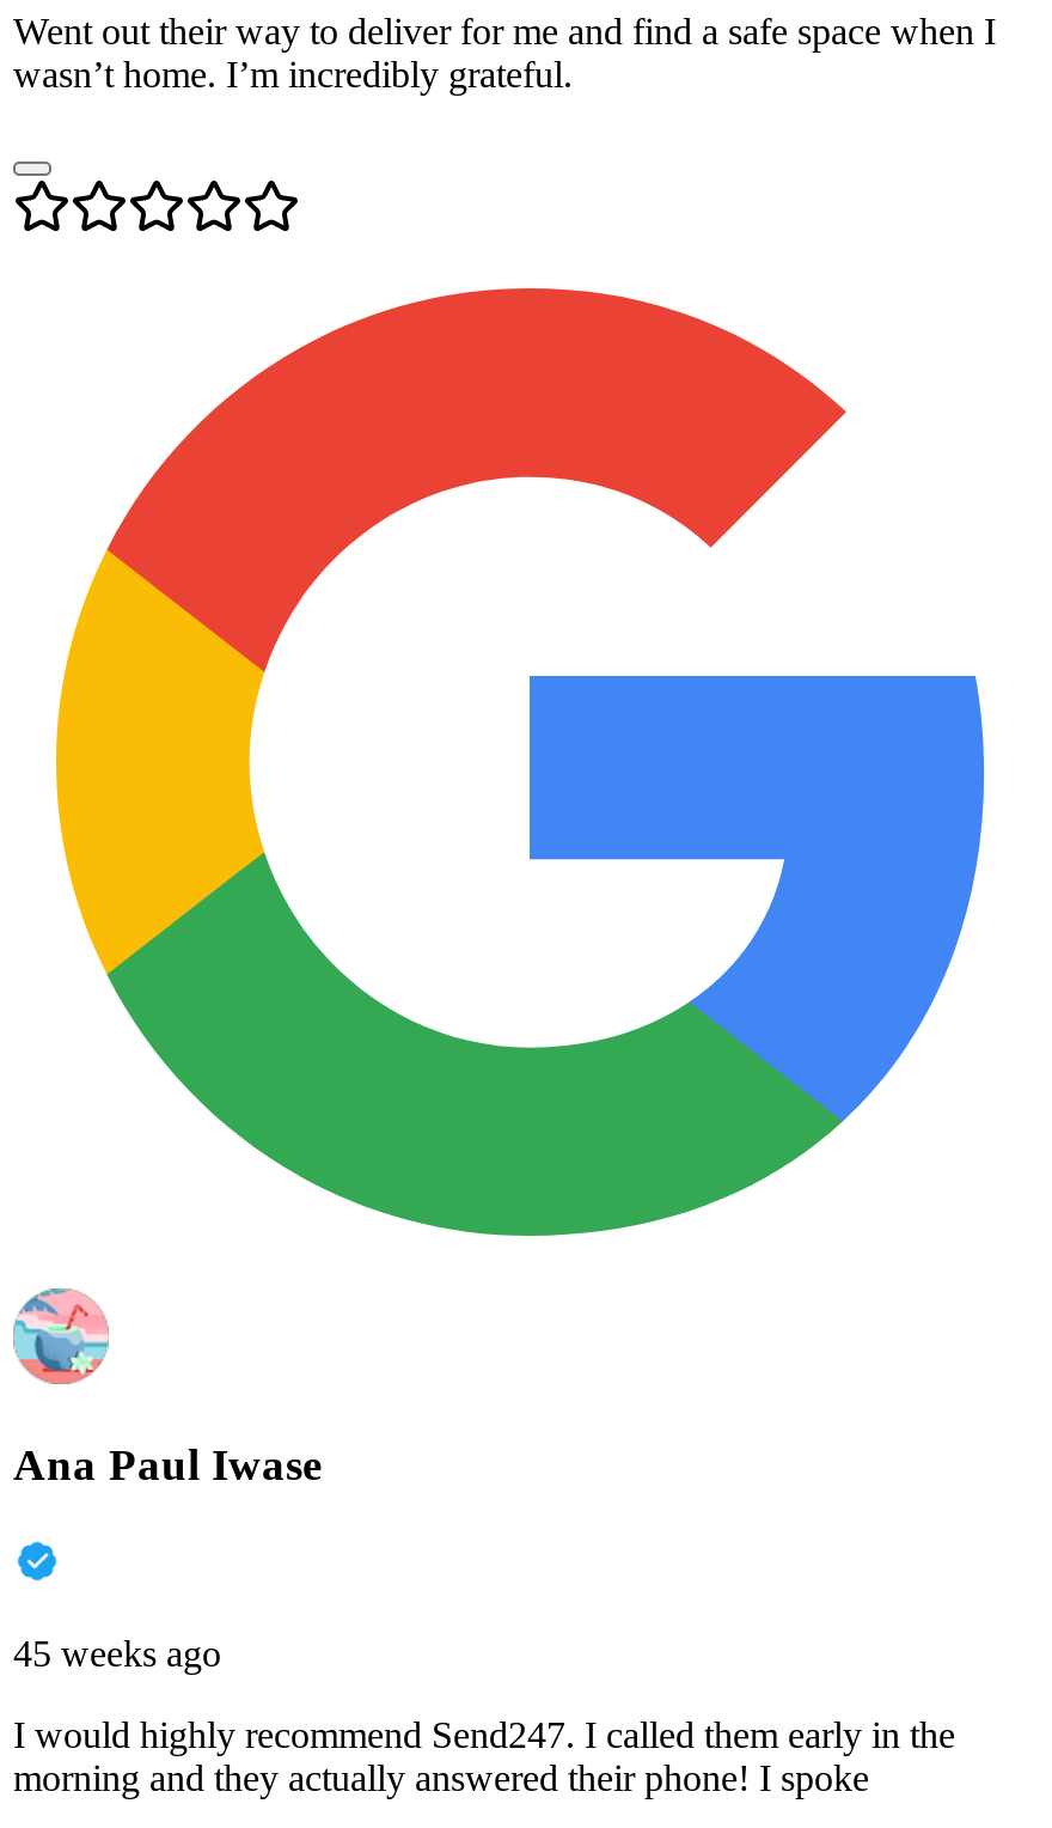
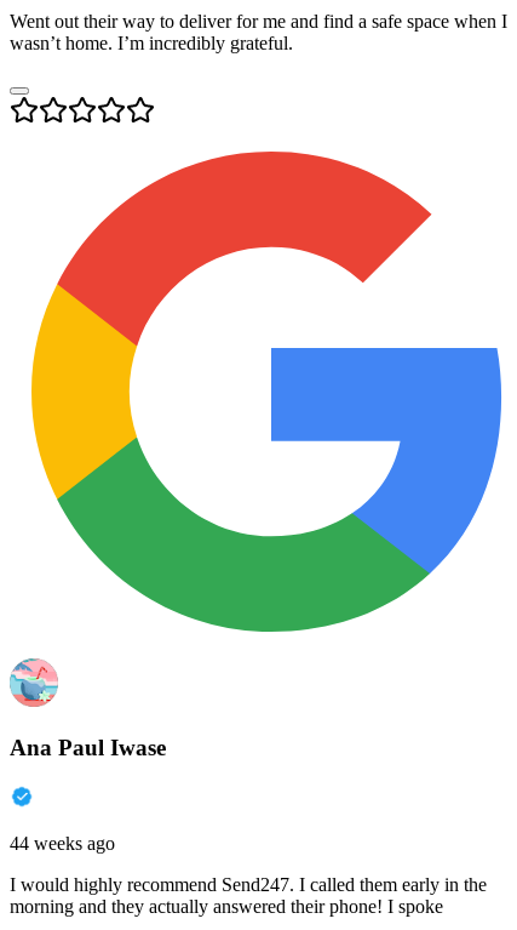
[13,1632,221,1673] 45 weeks ago -> [10,833,115,853] 44 weeks ago

